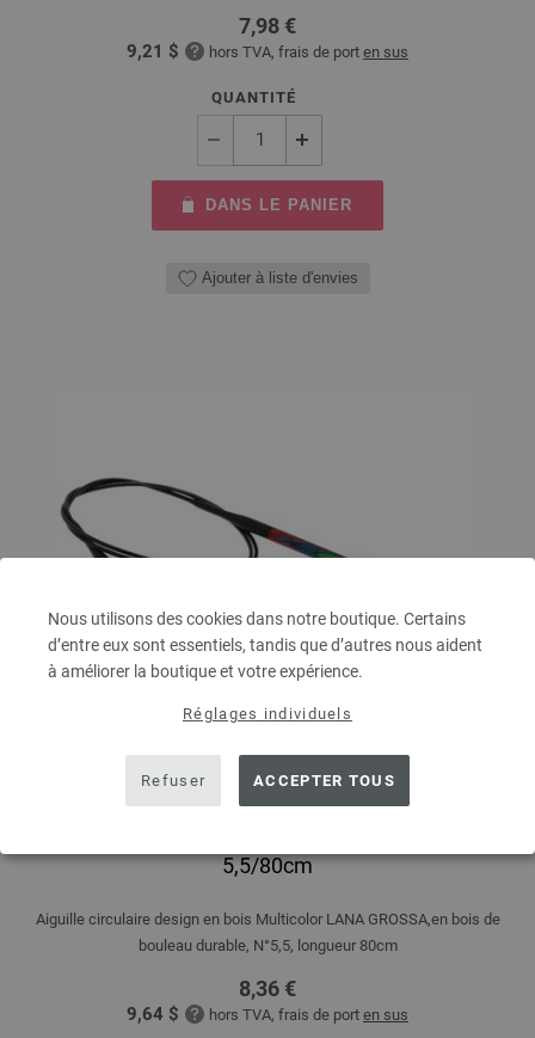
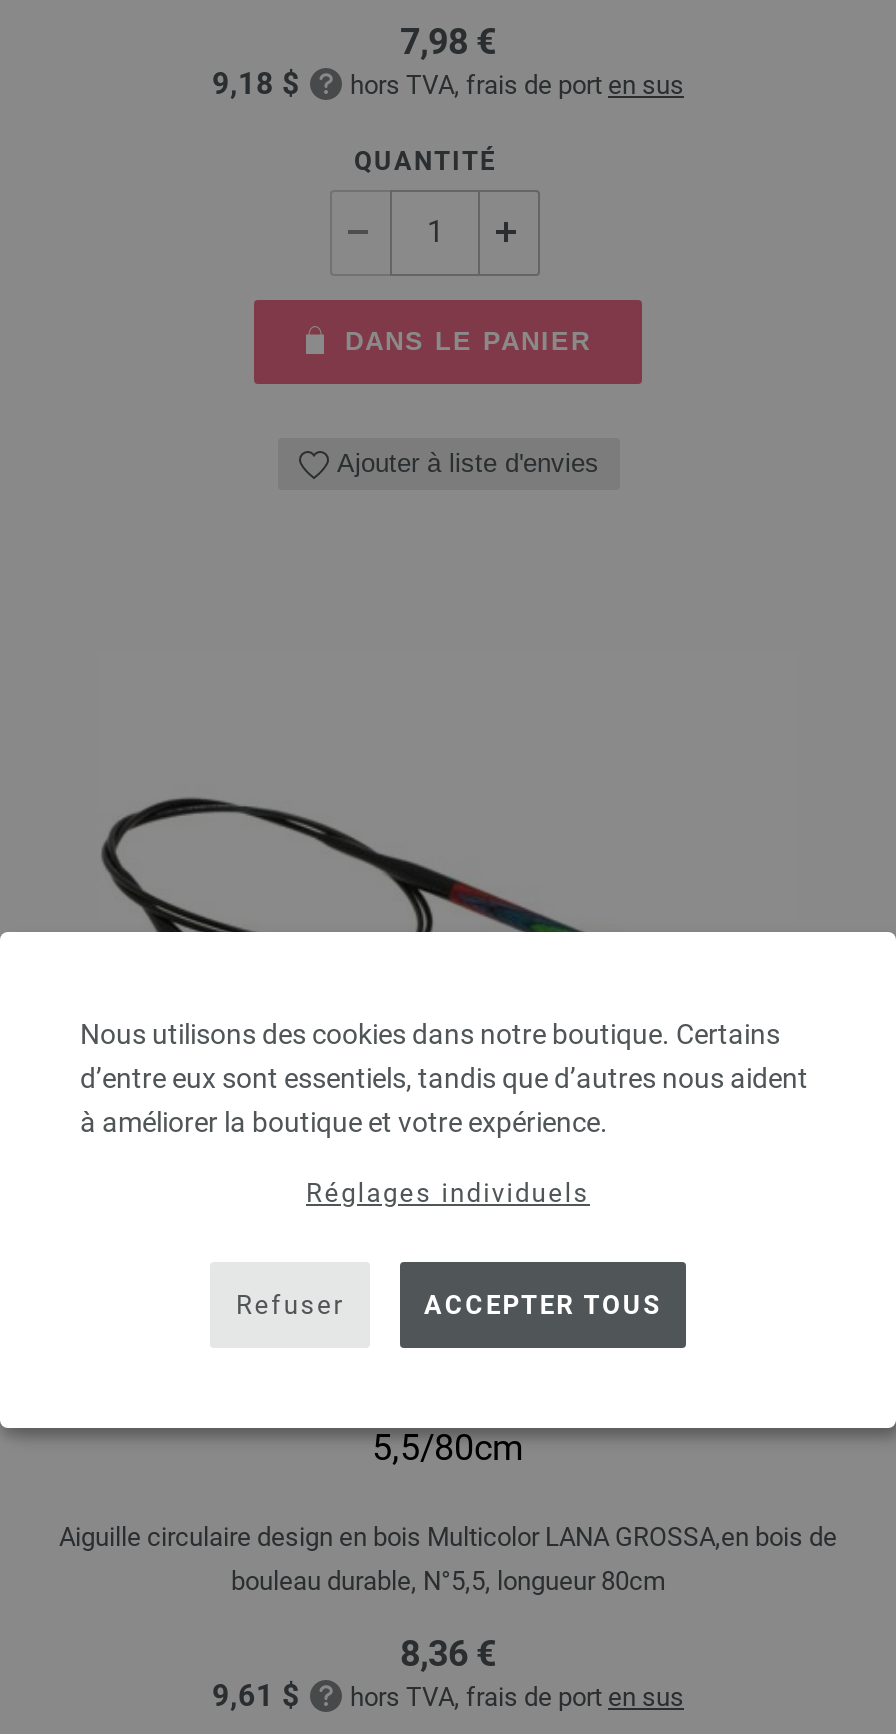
[127,40,408,62] 9,21 $ hors TVA, frais de port en sus -> [212,65,684,101] 9,18 $ hors TVA, frais de port en sus
[127,1003,408,1024] 9,64 $ hors TVA, frais de port en sus -> [212,1677,684,1713] 9,61 $ hors TVA, frais de port en sus

